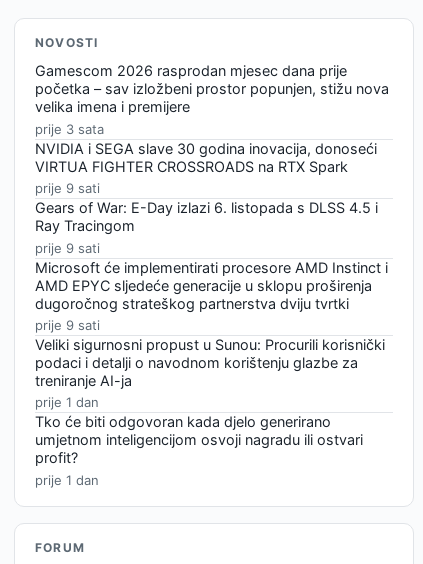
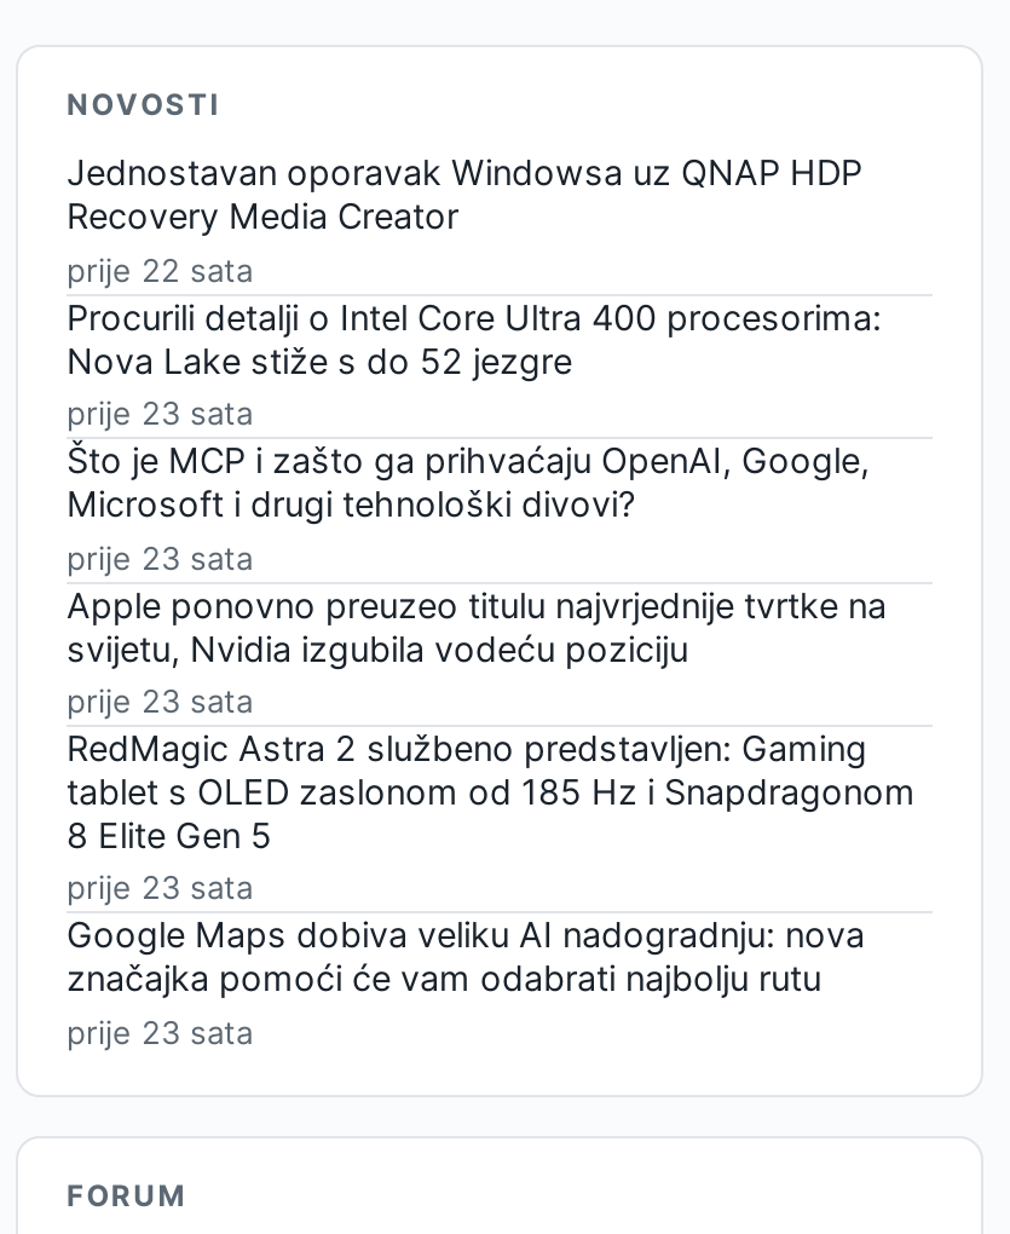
[35,62,389,488] Gamescom 2026 rasprodan mjesec dana prije | početka – sav izložbeni prostor popunjen, stižu nova | velika imena i premijere | prije 3 sata | NVIDIA i SEGA slave 30 godina inovacija, donoseći | VIRTUA FIGHTER CROSSROADS na RTX Spark | prije 9 sati | Gears of War: E-Day izlazi 6. listopada s DLSS 4.5 i | Ray Tracingom | prije 9 sati | Microsoft će implementirati procesore AMD Instinct i | AMD EPYC sljedeće generacije u sklopu proširenja | dugoročnog strateškog partnerstva dviju tvrtki | prije 9 sati | Veliki sigurnosni propust u Sunou: Procurili korisnički | podaci i detalji o navodnom korištenju glazbe za | treniranje AI-ja | prije 1 dan | Tko će biti odgovoran kada djelo generirano | umjetnom inteligencijom osvoji nagradu ili ostvari | profit? | prije 1 dan -> [67,152,916,1051] Jednostavan oporavak Windowsa uz QNAP HDP | Recovery Media Creator | prije 22 sata | Procurili detalji o Intel Core Ultra 400 procesorima: | Nova Lake stiže s do 52 jezgre | prije 23 sata | Što je MCP i zašto ga prihvaćaju OpenAI, Google, | Microsoft i drugi tehnološki divovi? | prije 23 sata | Apple ponovno preuzeo titulu najvrjednije tvrtke na | svijetu, Nvidia izgubila vodeću poziciju | prije 23 sata | RedMagic Astra 2 službeno predstavljen: Gaming | tablet s OLED zaslonom od 185 Hz i Snapdragonom | 8 Elite Gen 5 | prije 23 sata | Google Maps dobiva veliku AI nadogradnju: nova | značajka pomoći će vam odabrati najbolju rutu | prije 23 sata

